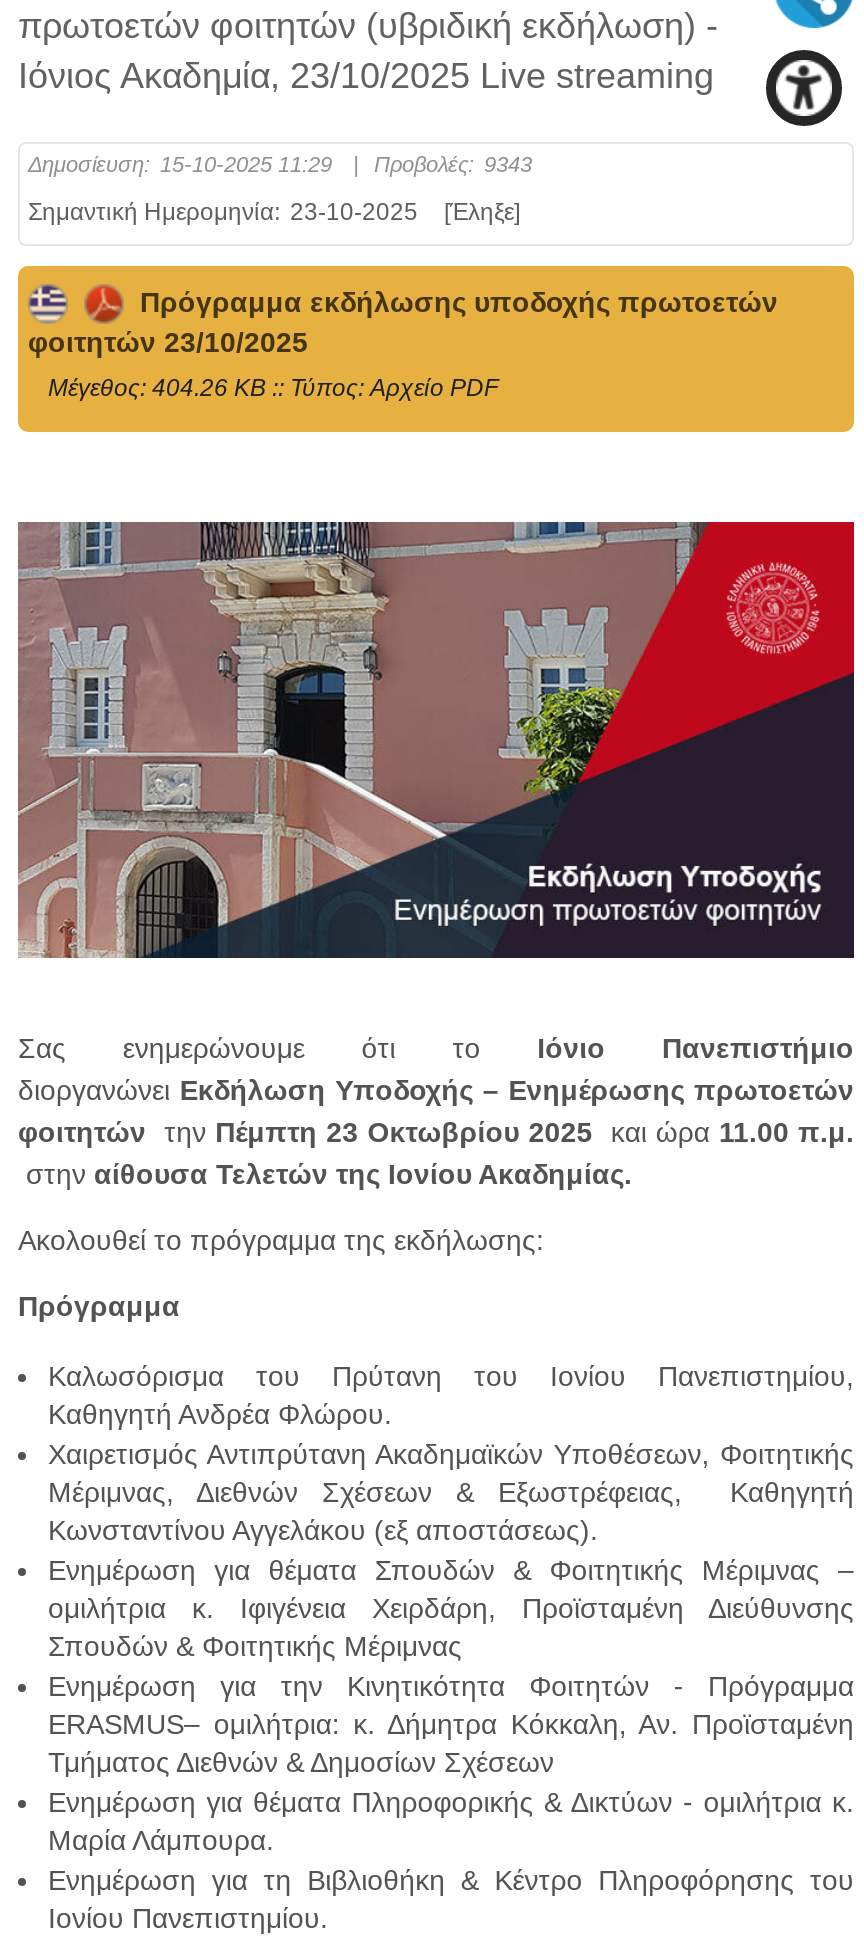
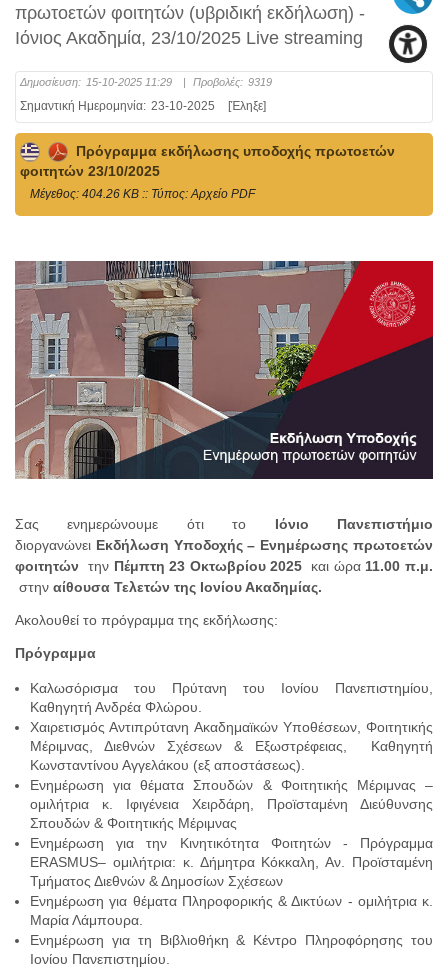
[374,152,532,176] Προβολές: 9343 -> [193,76,272,88] Προβολές: 9319

